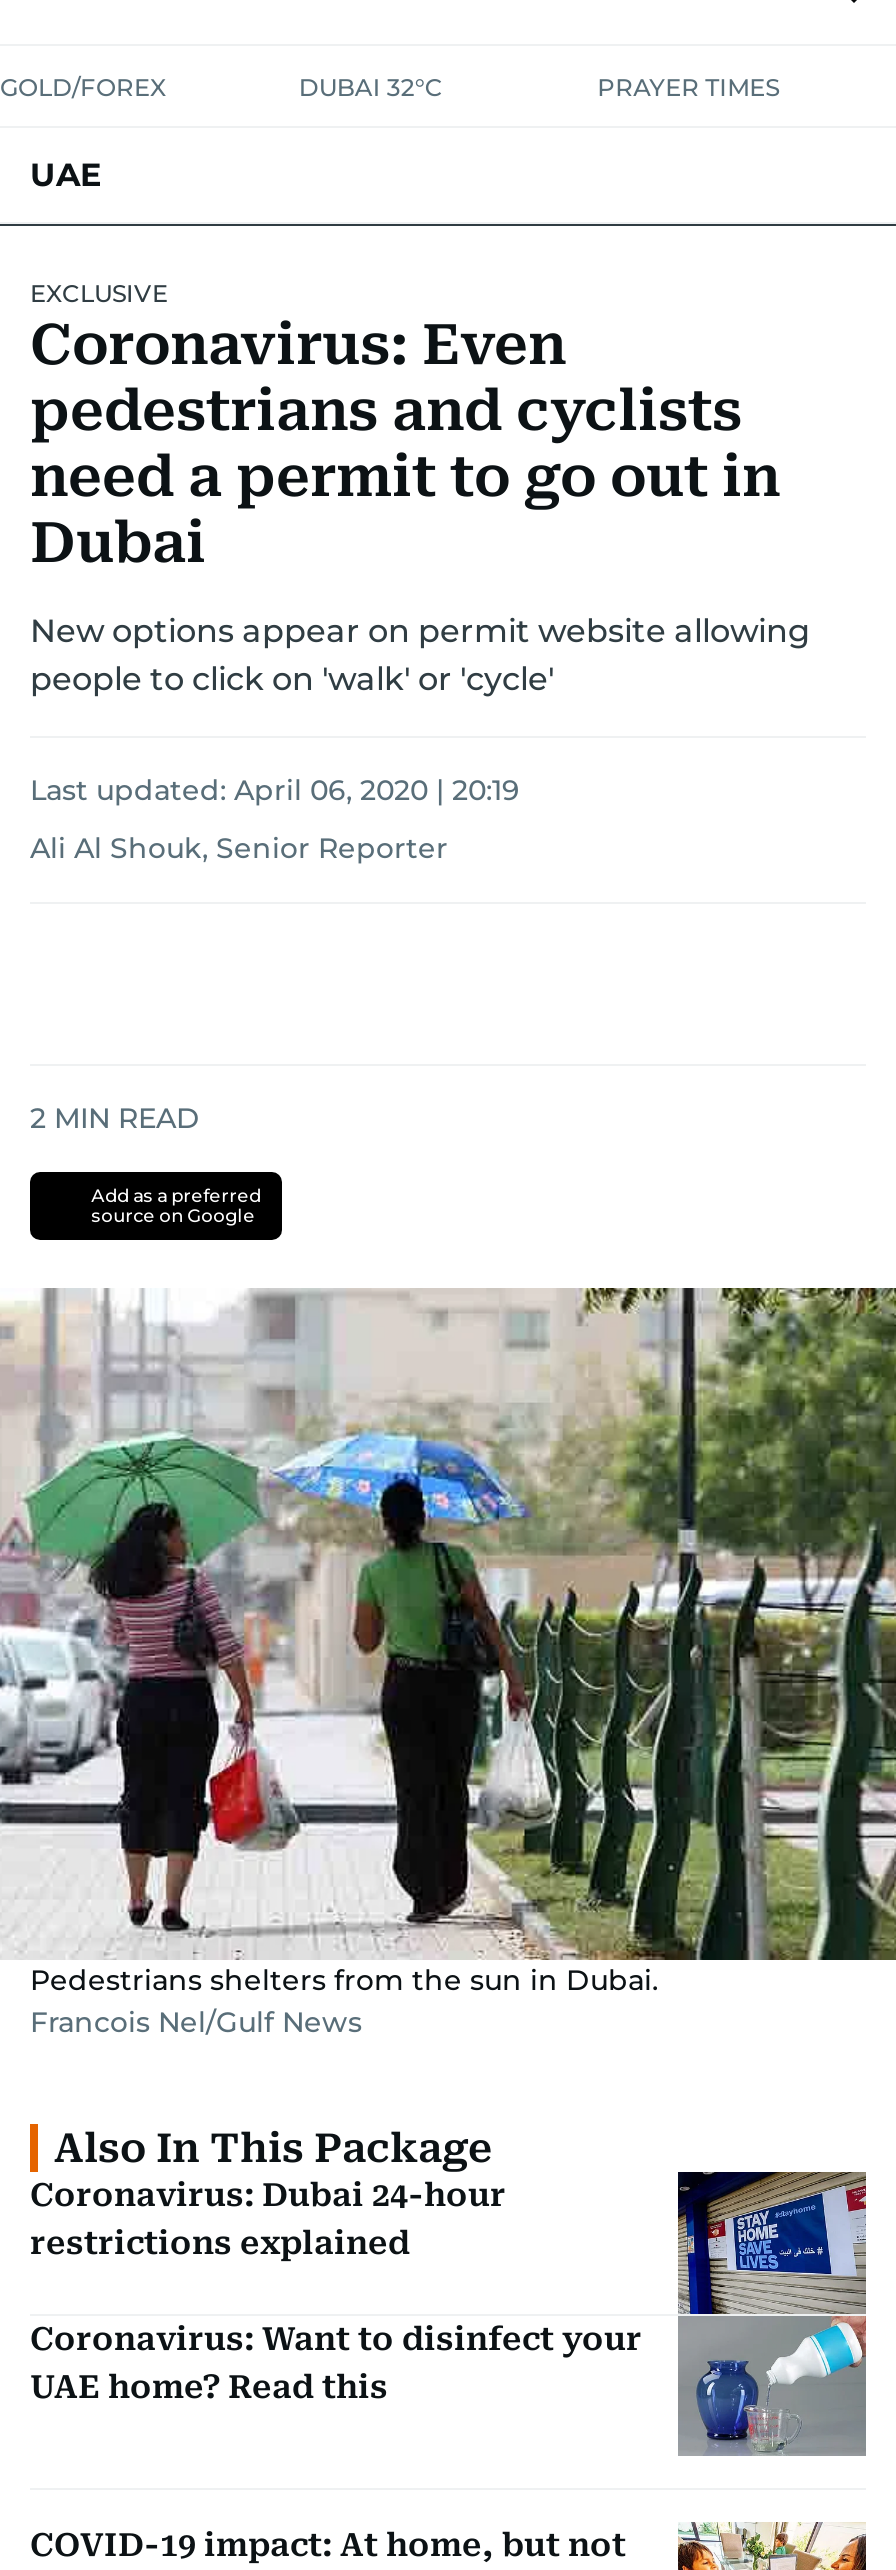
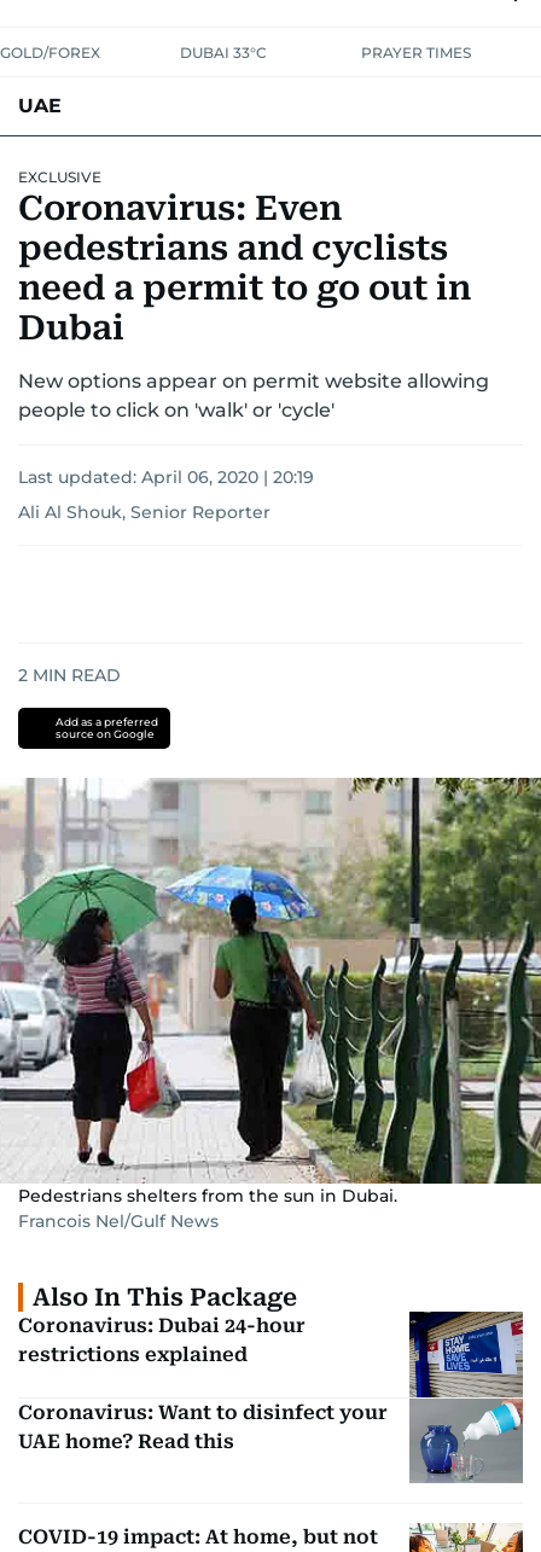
[299,72,443,102] DUBAI 32°C -> [180,43,267,62] DUBAI 33°C

